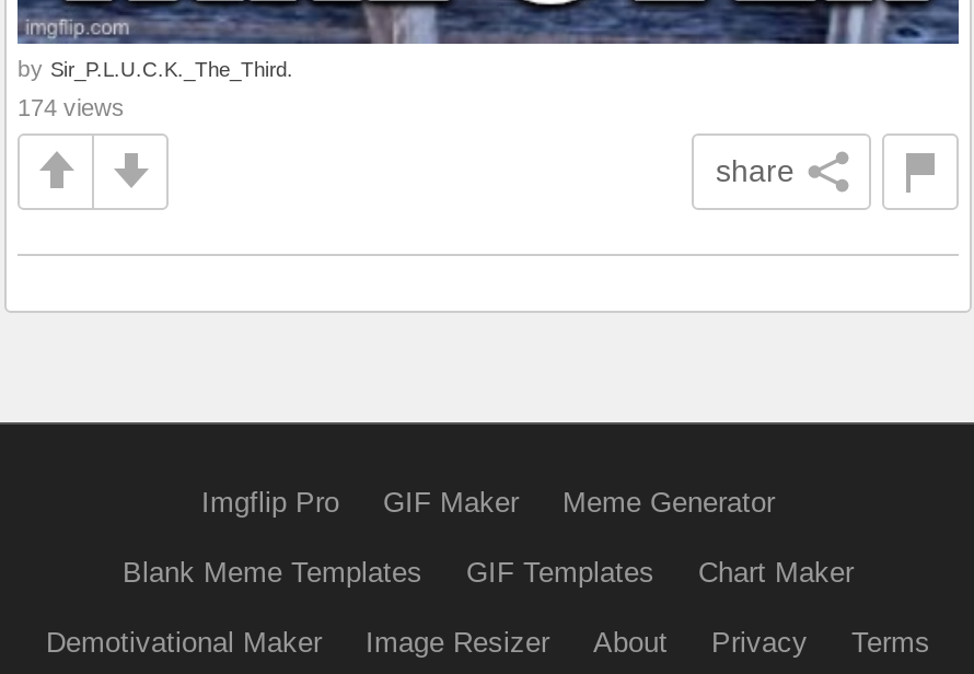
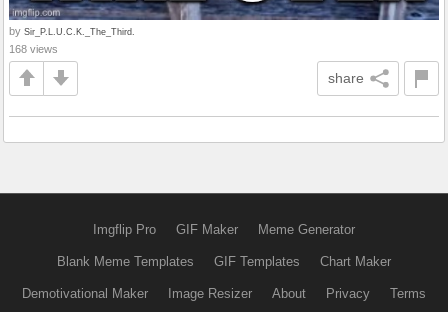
[18,93,125,119] 174 views -> [9,43,58,55] 168 views

